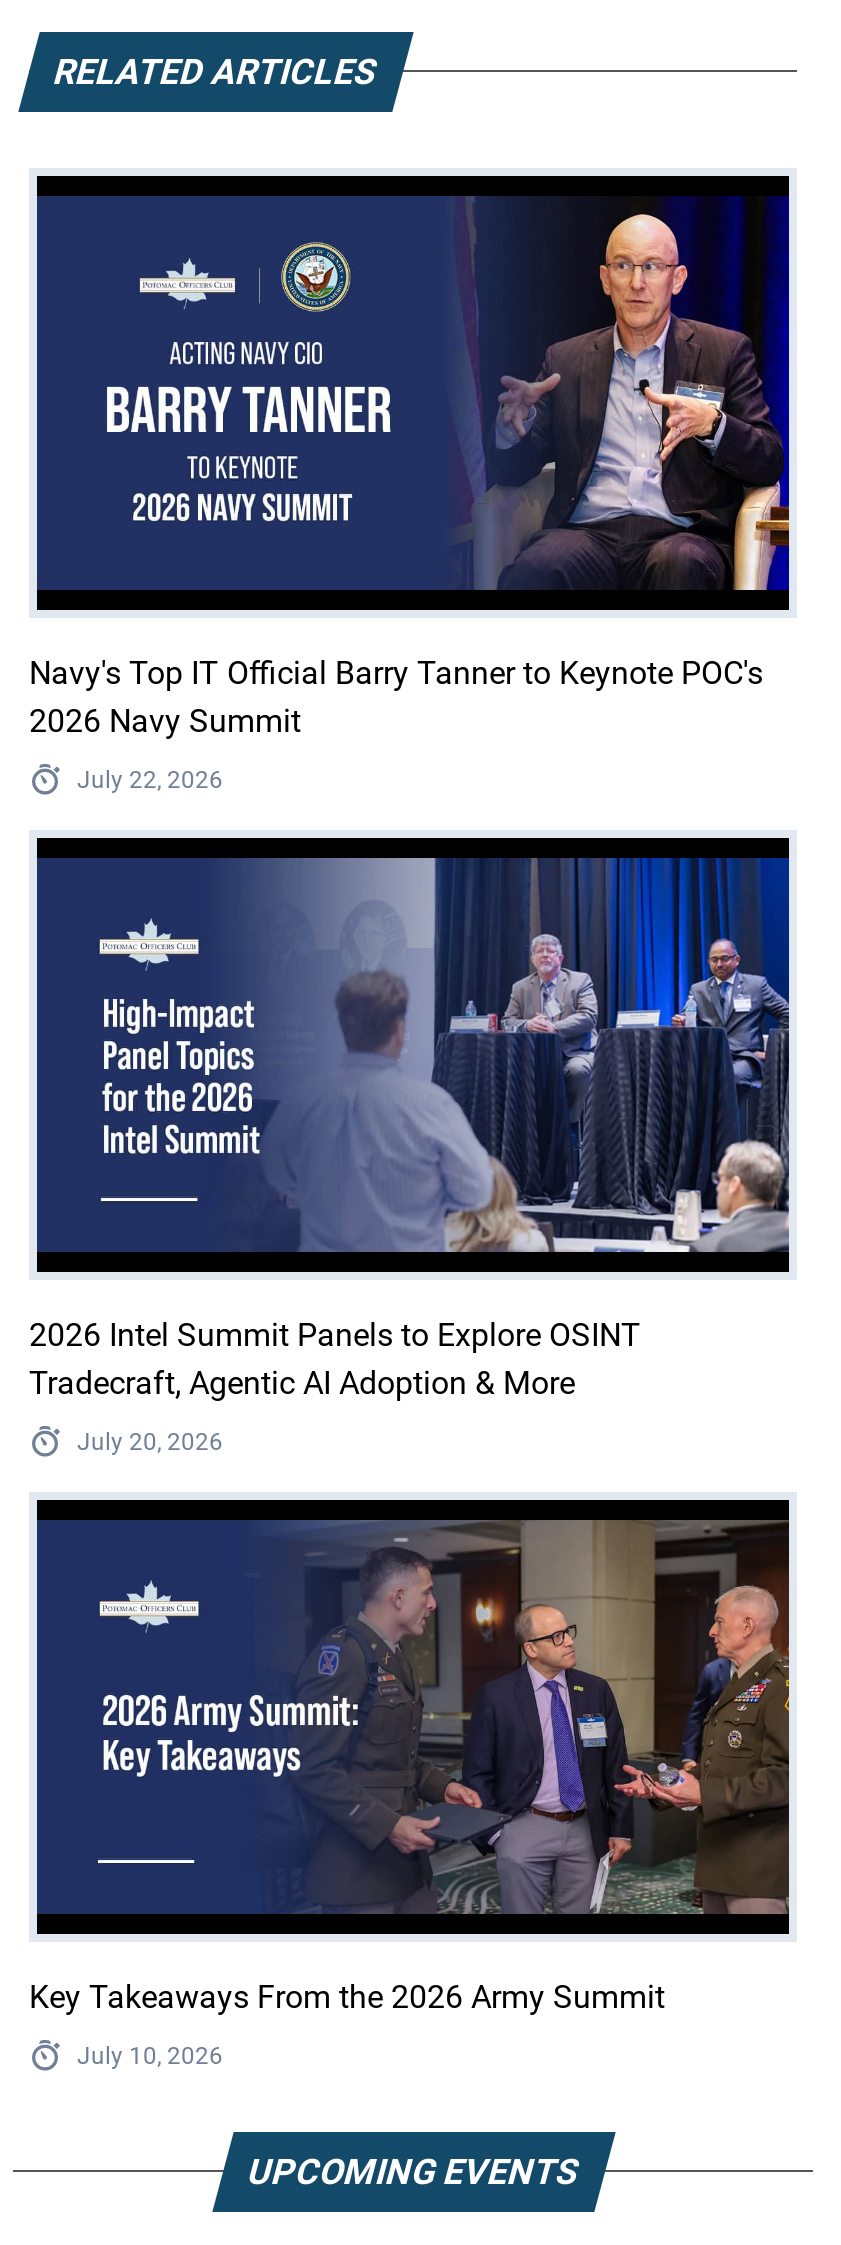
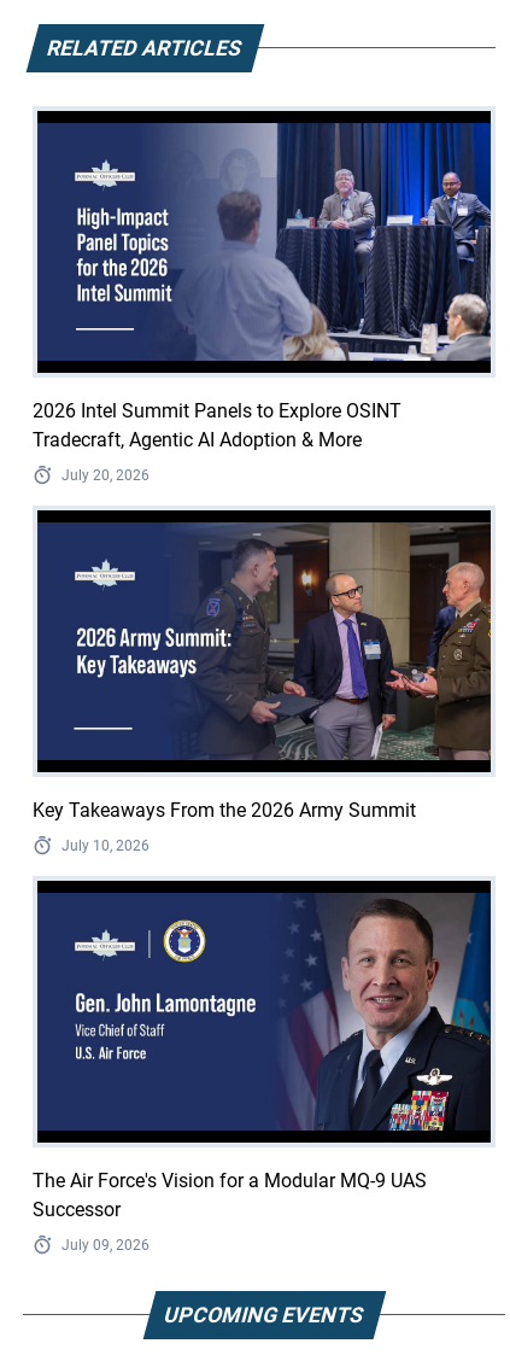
[29,196,791,795] [image] | Navy's Top IT Official Barry Tanner to Keynote POC's | 2026 Navy Summit | July 22, 2026 -> none
moved [29,854,793,2071] -> [33,121,493,855]: [image] | 2026 Intel Summit Panels to Explore OSINT | Tradecraft, Agentic AI Adoption & More | July 20, 2026 | Key Takeaways From the 2026 Army Summit | July 10, 2026
none -> [33,878,493,1254] [image] | The Air Force's Vision for a Modular MQ-9 UAS | Successor | July 09, 2026

